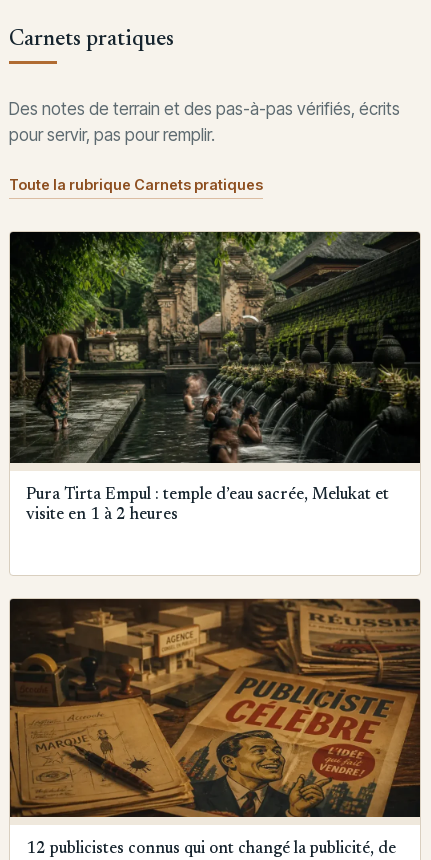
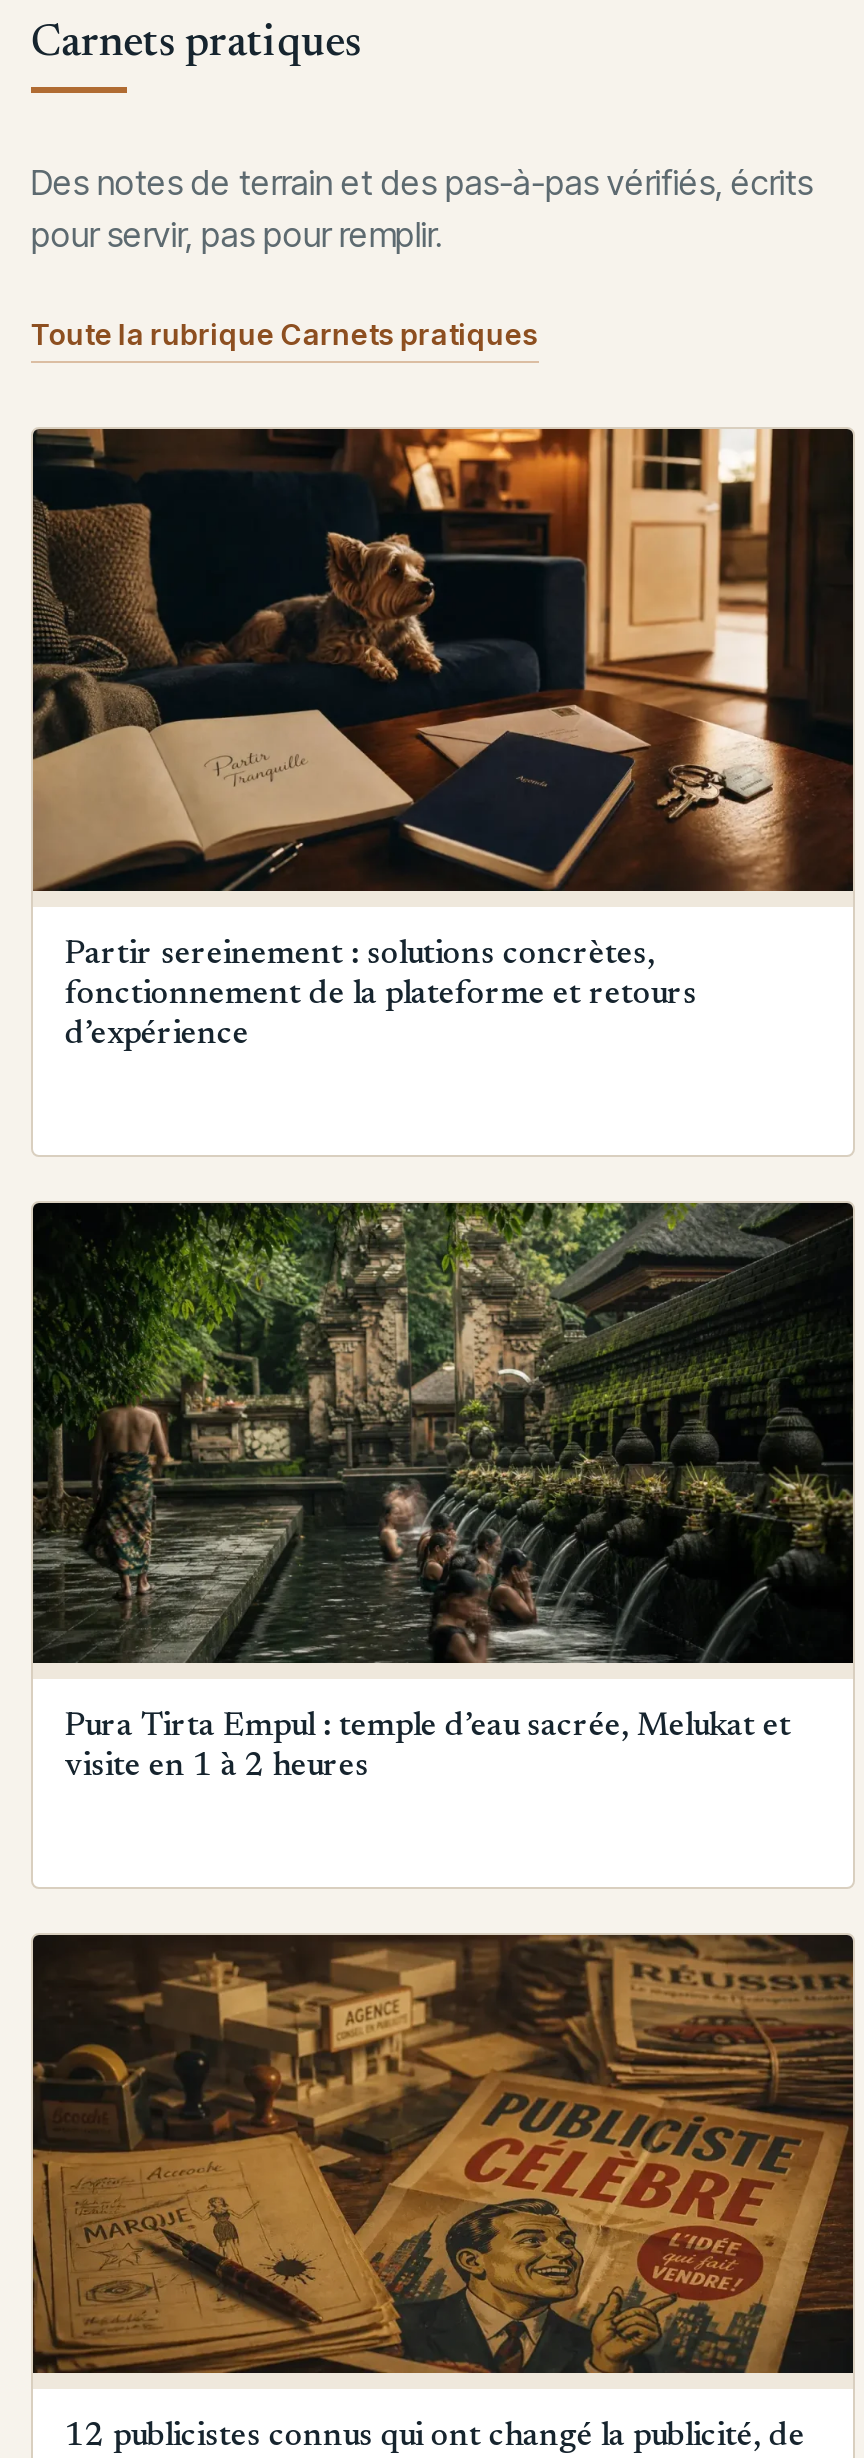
none -> [31,427,853,1050] [image] | Partir sereinement : solutions concrètes, | fonctionnement de la plateforme et retours | d’expérience

